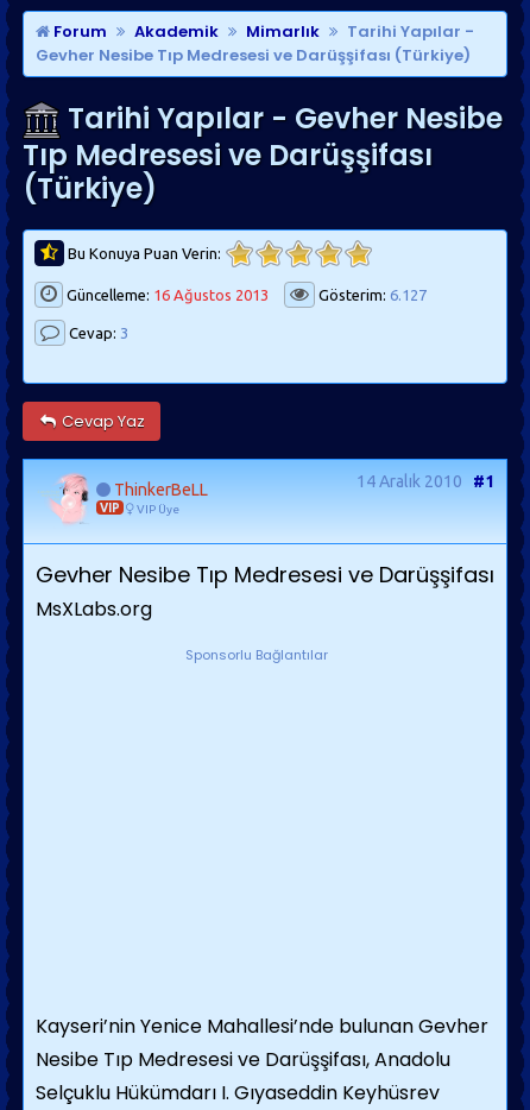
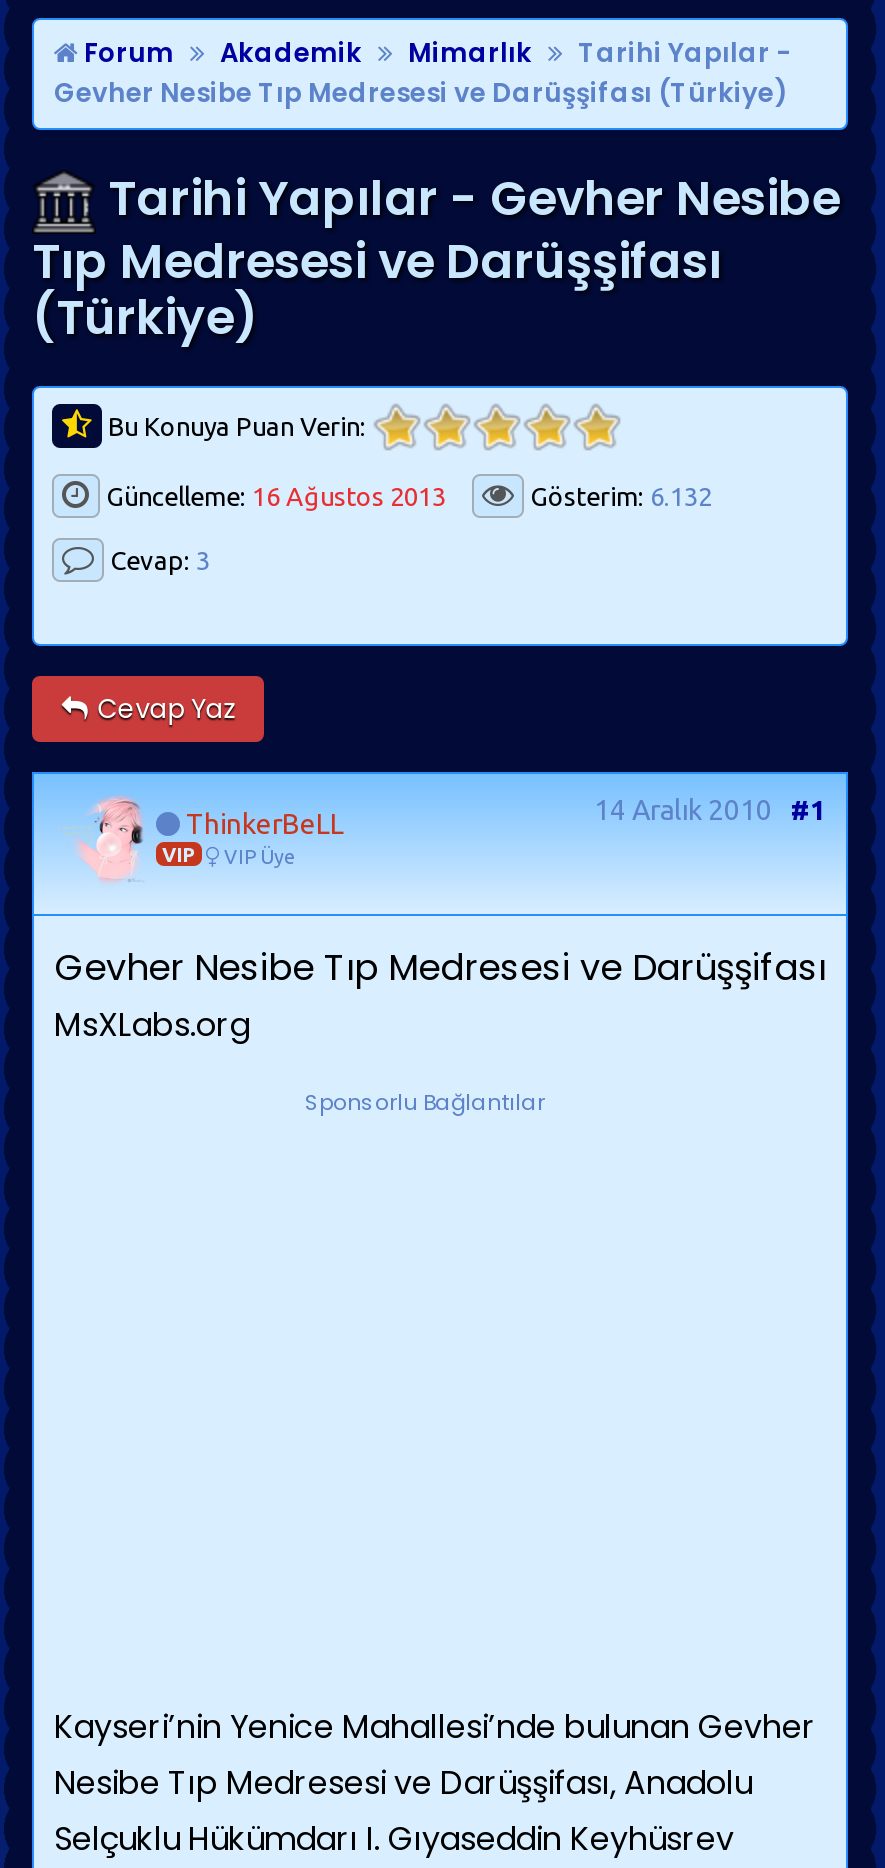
[315,286,427,303] Gösterim: 6.127 -> [524,482,712,510] Gösterim: 6.132

